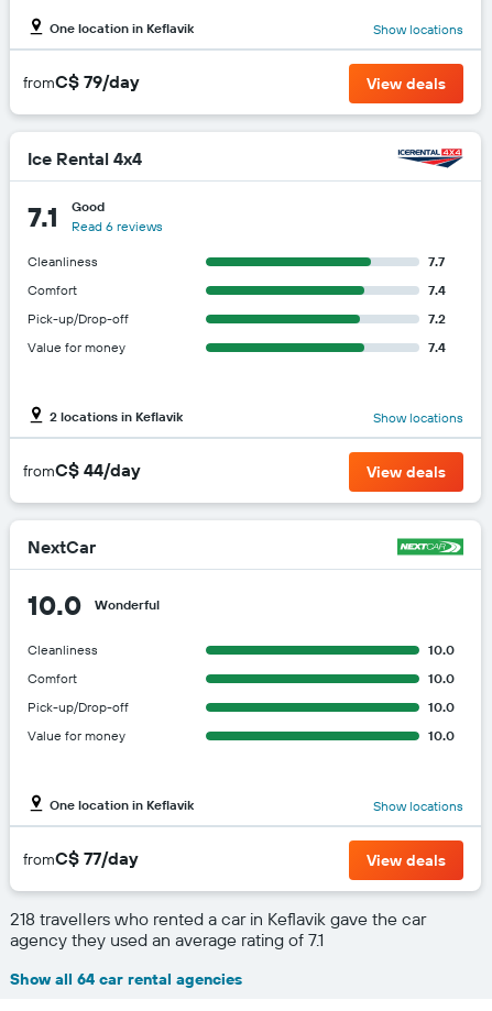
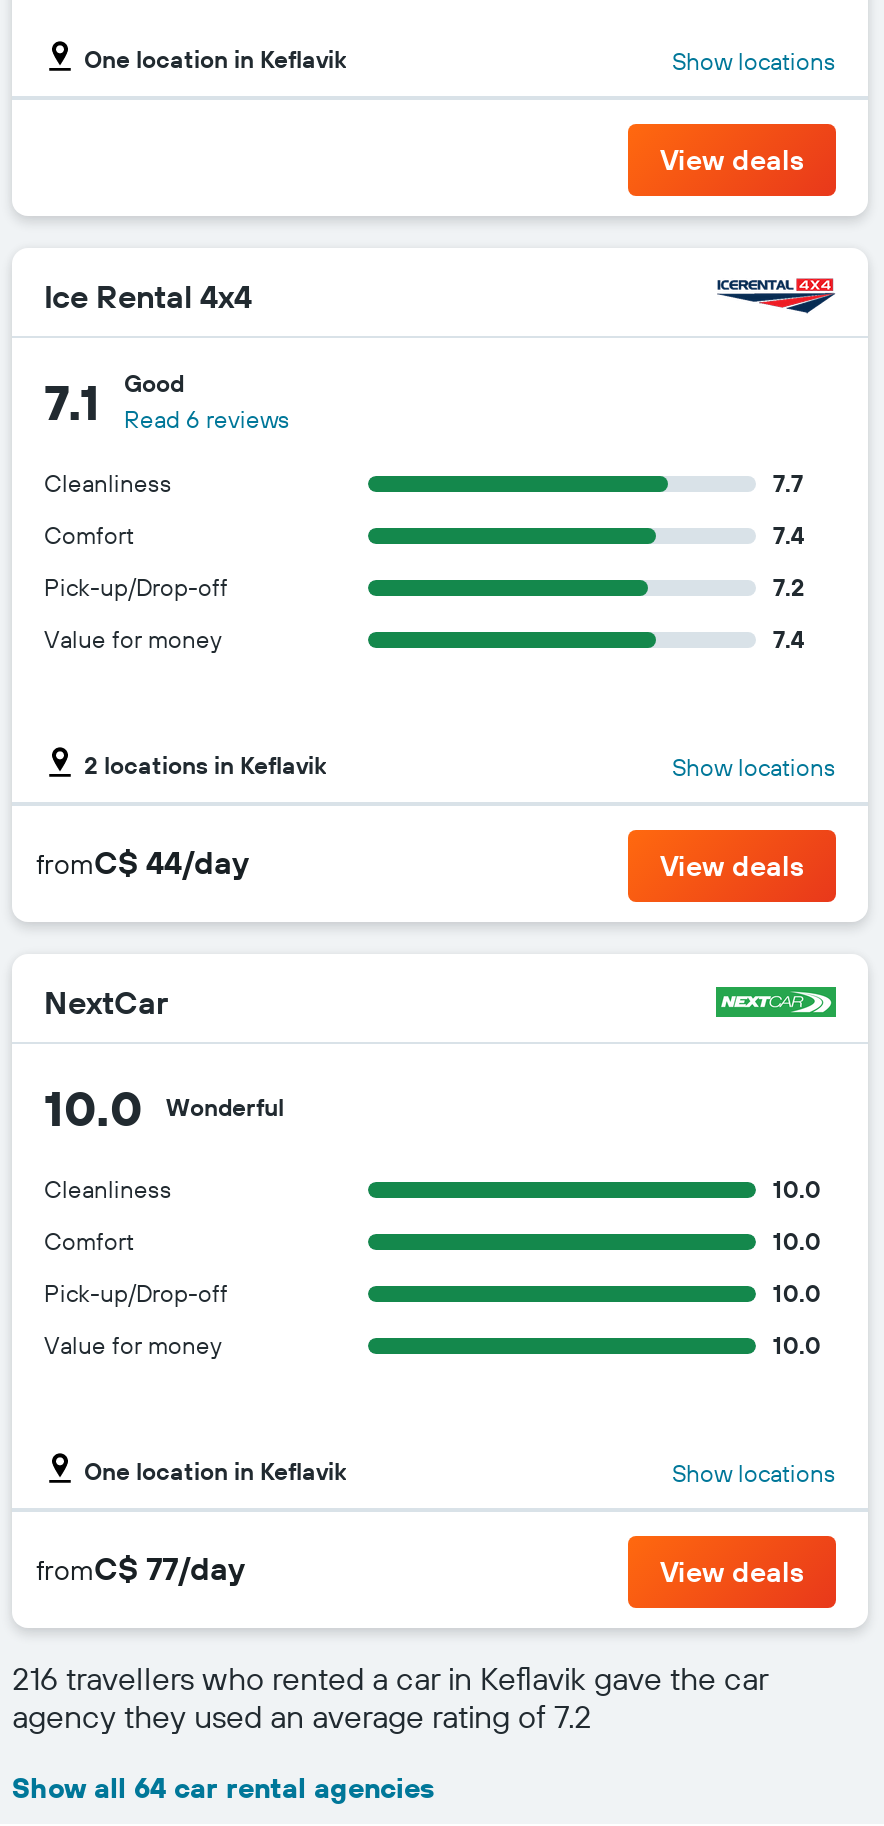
[23,70,140,92] fromC$ 79/day -> none
[10,908,426,930] 218 travellers who rented a car in Keflavik gave the car -> [12,1658,768,1698] 216 travellers who rented a car in Keflavik gave the car
[10,928,324,950] agency they used an average rating of 7.1 -> [12,1696,592,1736] agency they used an average rating of 7.2

